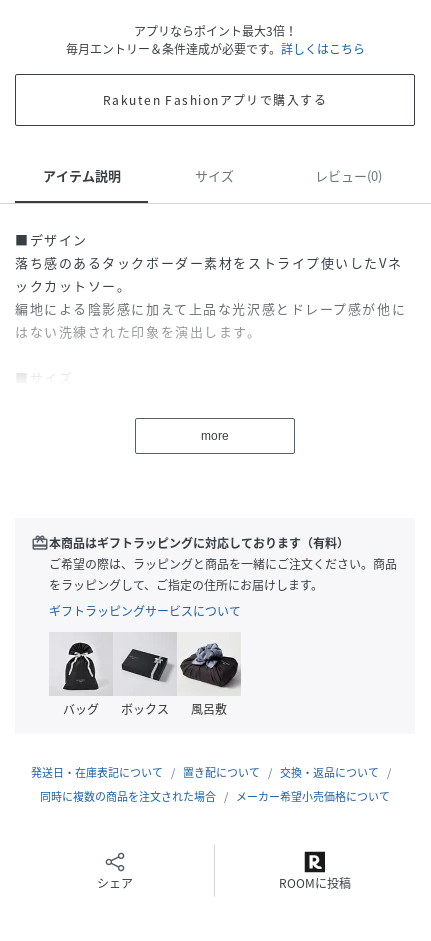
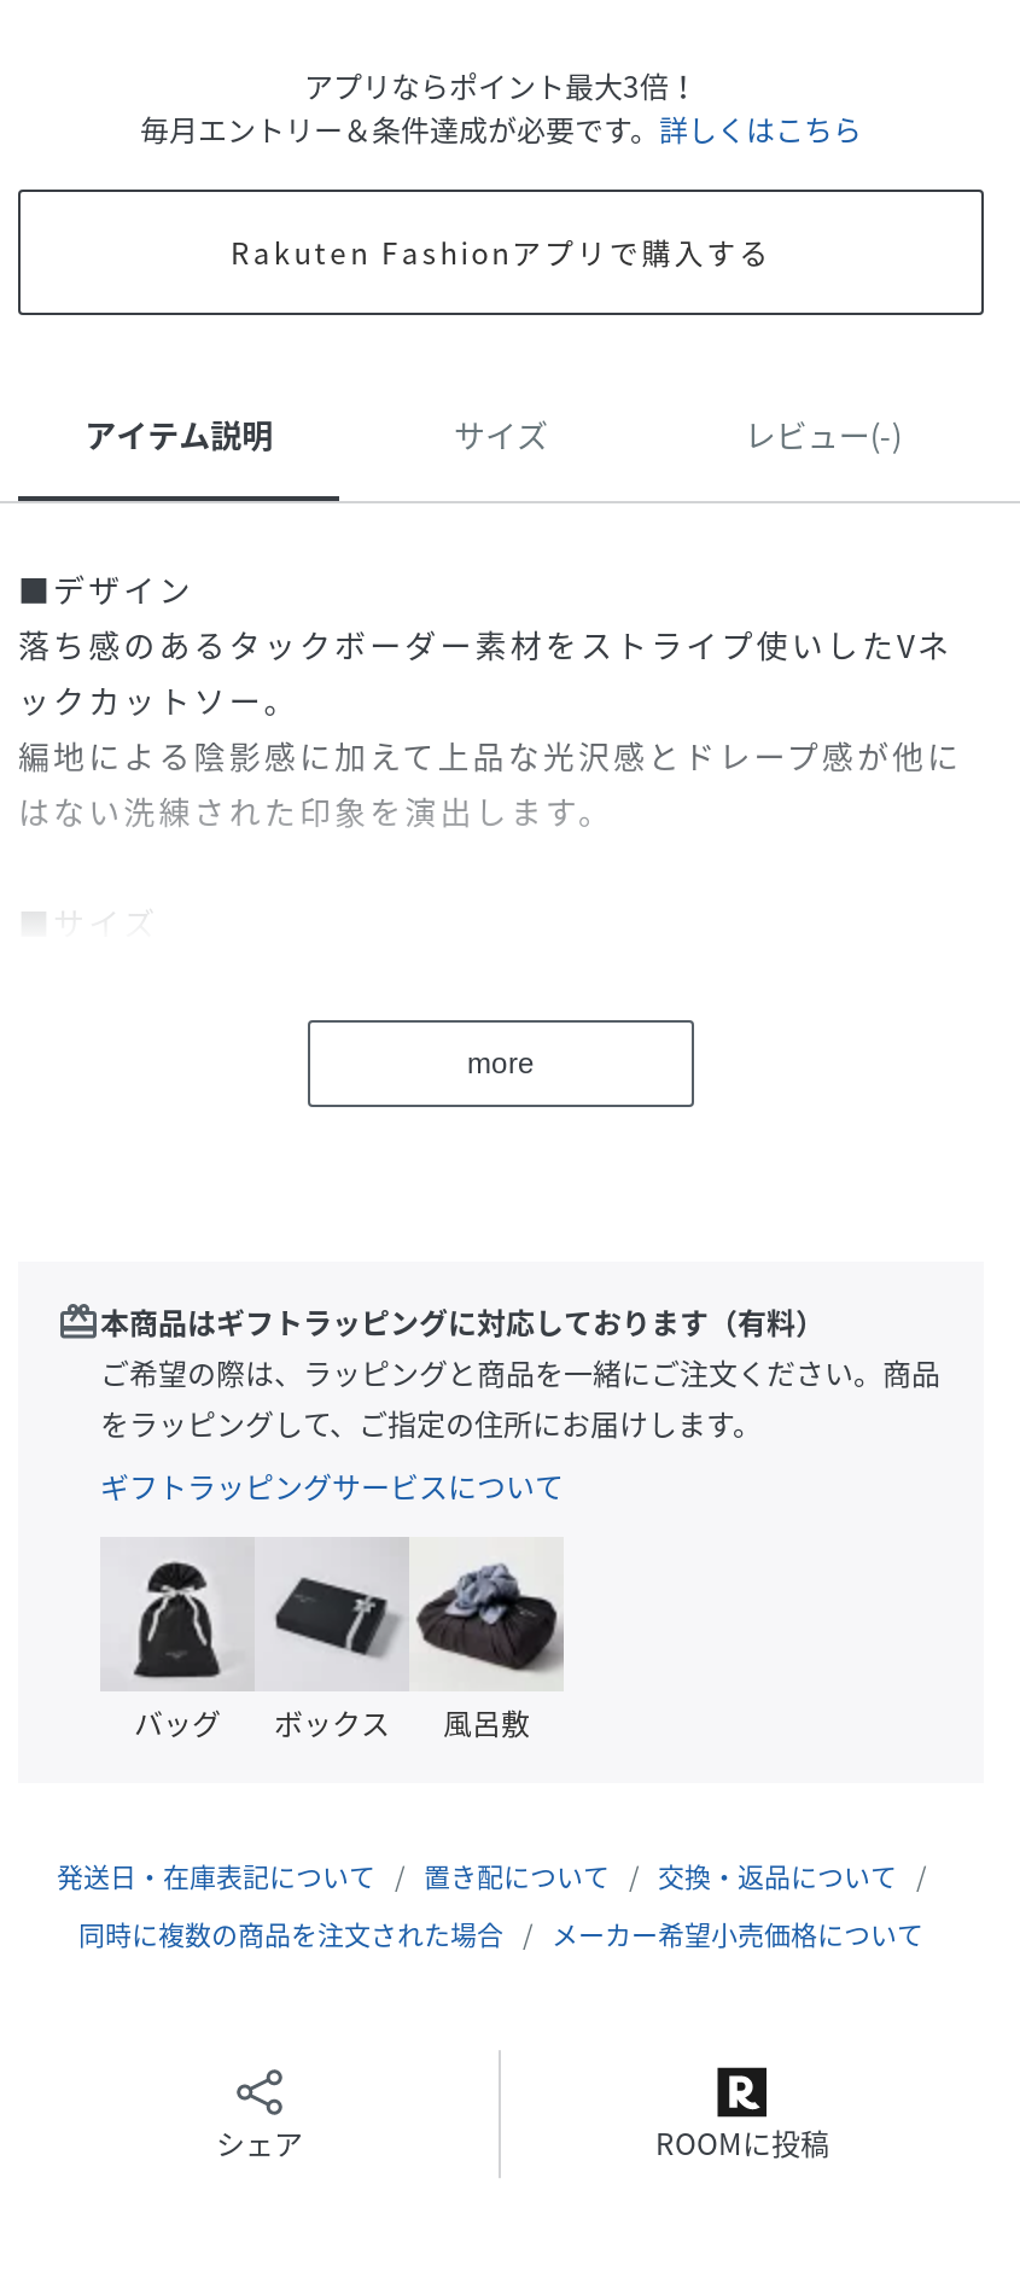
[315,166,382,185] レビュー(0) -> [744,411,901,457] レビュー(-)

